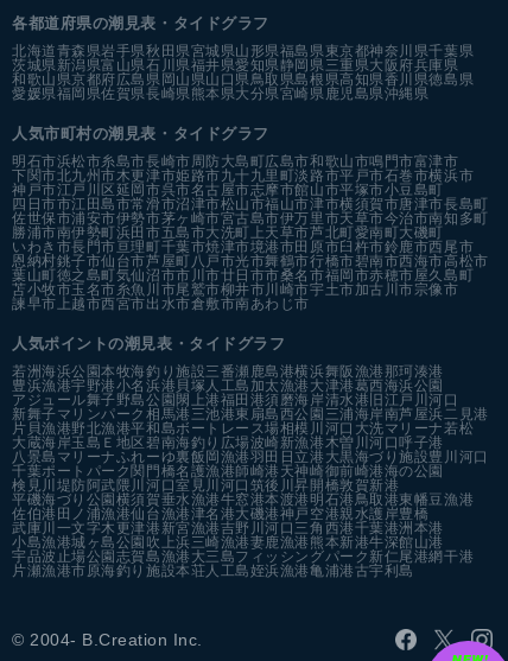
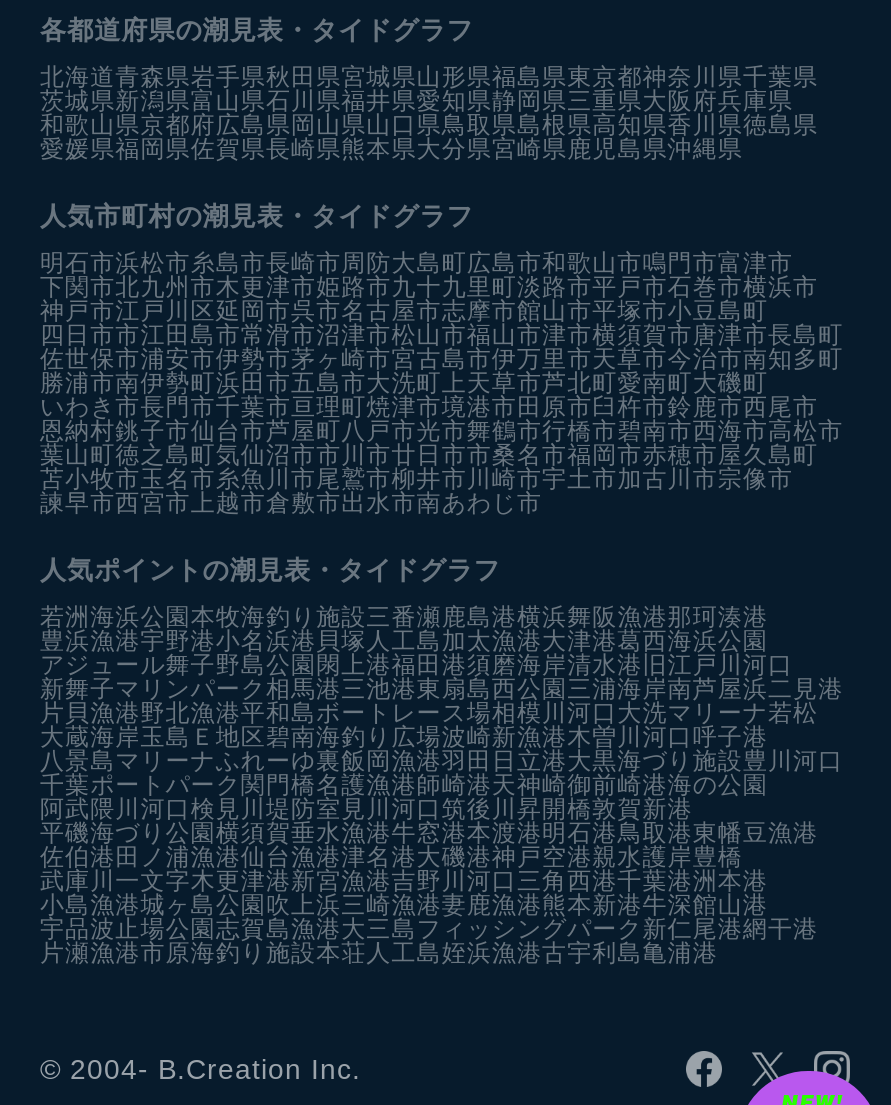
[12,238,474,255] いわき市長門市亘理町千葉市焼津市境港市田原市臼杵市鈴鹿市西尾市 -> [40,392,818,420] いわき市長門市千葉市亘理町焼津市境港市田原市臼杵市鈴鹿市西尾市
[12,295,310,312] 諫早市上越市西宮市出水市倉敷市南あわじ市 -> [40,488,542,516] 諫早市西宮市上越市倉敷市出水市南あわじ市
[12,476,399,493] 検見川堤防阿武隈川河口室見川河口筑後川昇開橋敦賀新港 -> [40,794,693,822] 阿武隈川河口検見川堤防室見川河口筑後川昇開橋敦賀新港
[12,562,414,579] 片瀬漁港市原海釣り施設本荘人工島姪浜漁港亀浦港古宇利島 -> [40,938,718,966] 片瀬漁港市原海釣り施設本荘人工島姪浜漁港古宇利島亀浦港

